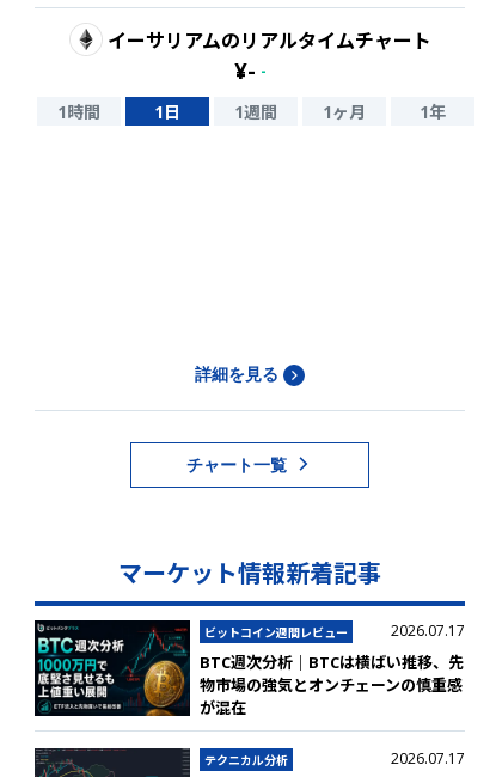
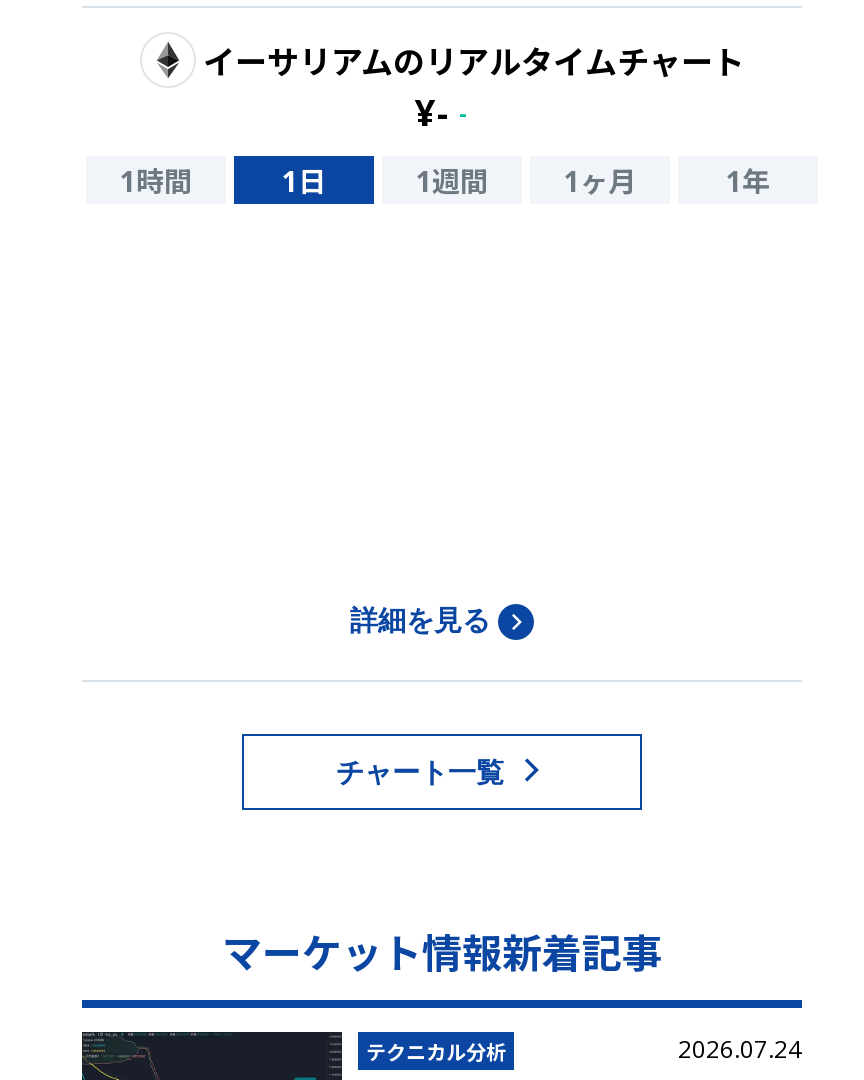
[35,620,465,718] [image] | ビットコイン週間レビュー | 2026.07.17 | BTC週次分析｜BTCは横ばい推移、先 | 物市場の強気とオンチェーンの慎重感 | が混在 -> none
[391,748,465,769] 2026.07.17 -> [678,1032,802,1066] 2026.07.24

